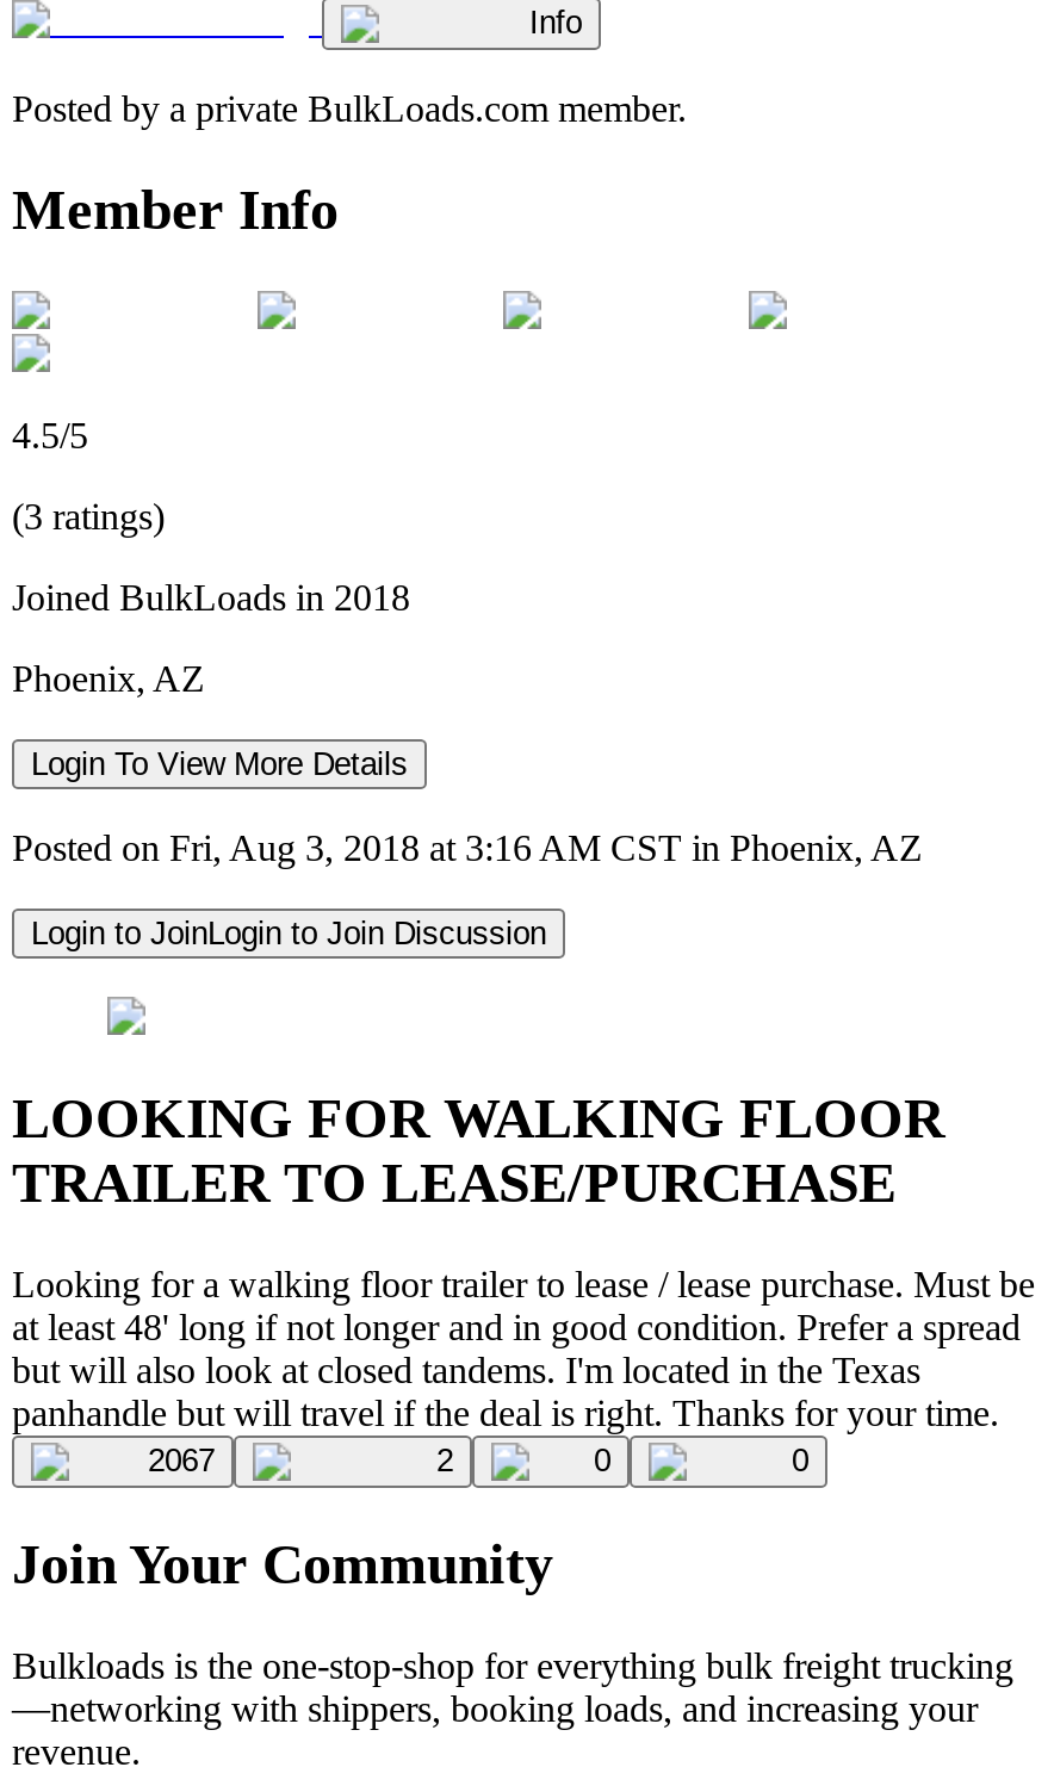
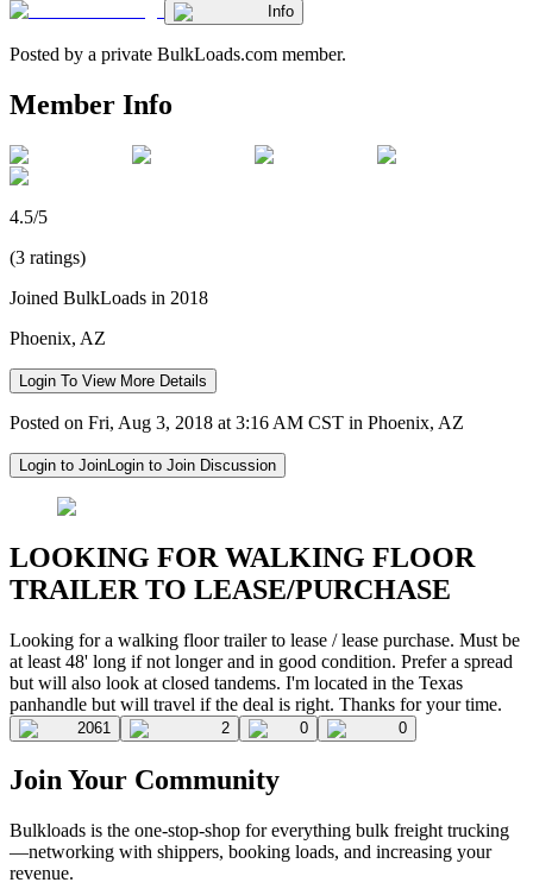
[148,1441,215,1477] 2067 -> [77,718,111,736] 2061

